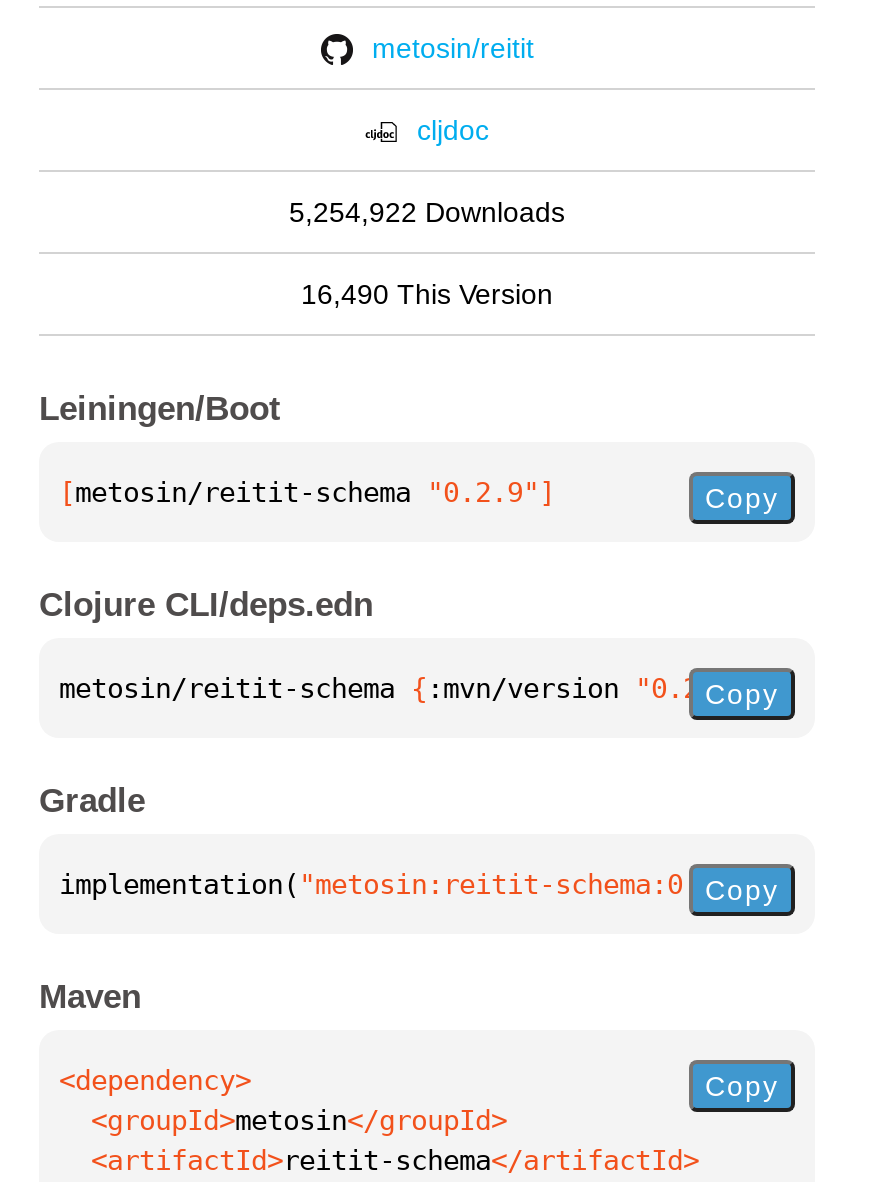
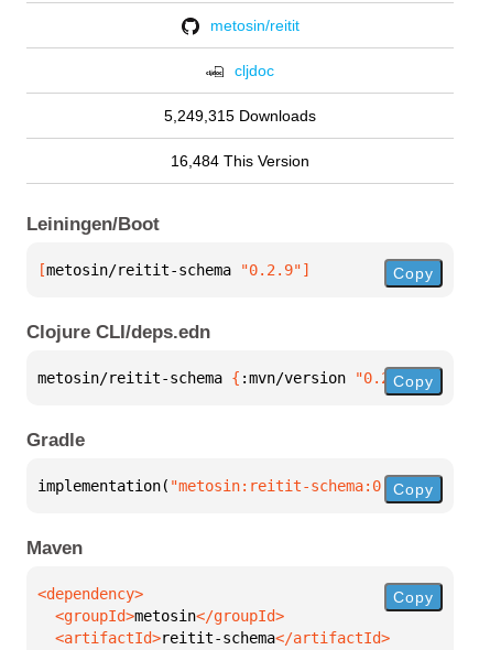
[289,196,565,228] 5,254,922 Downloads -> [164,107,316,124] 5,249,315 Downloads
[301,278,553,310] 16,490 This Version -> [171,152,309,170] 16,484 This Version

